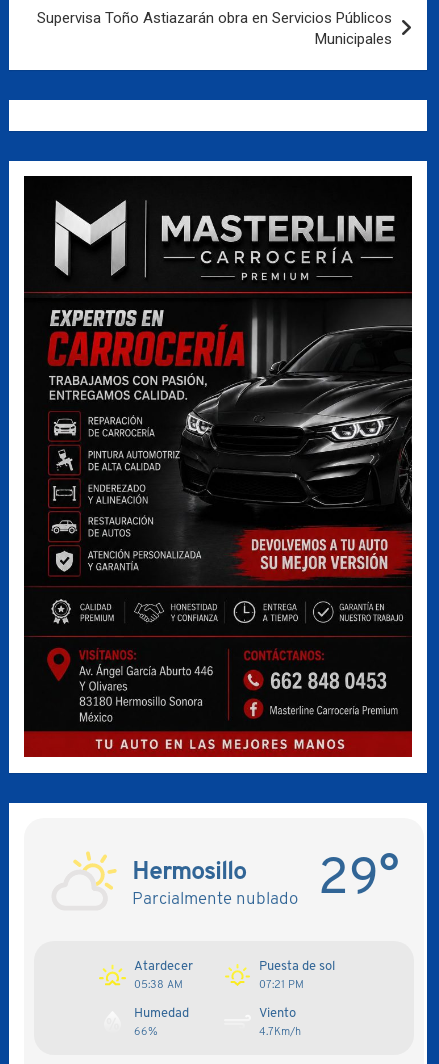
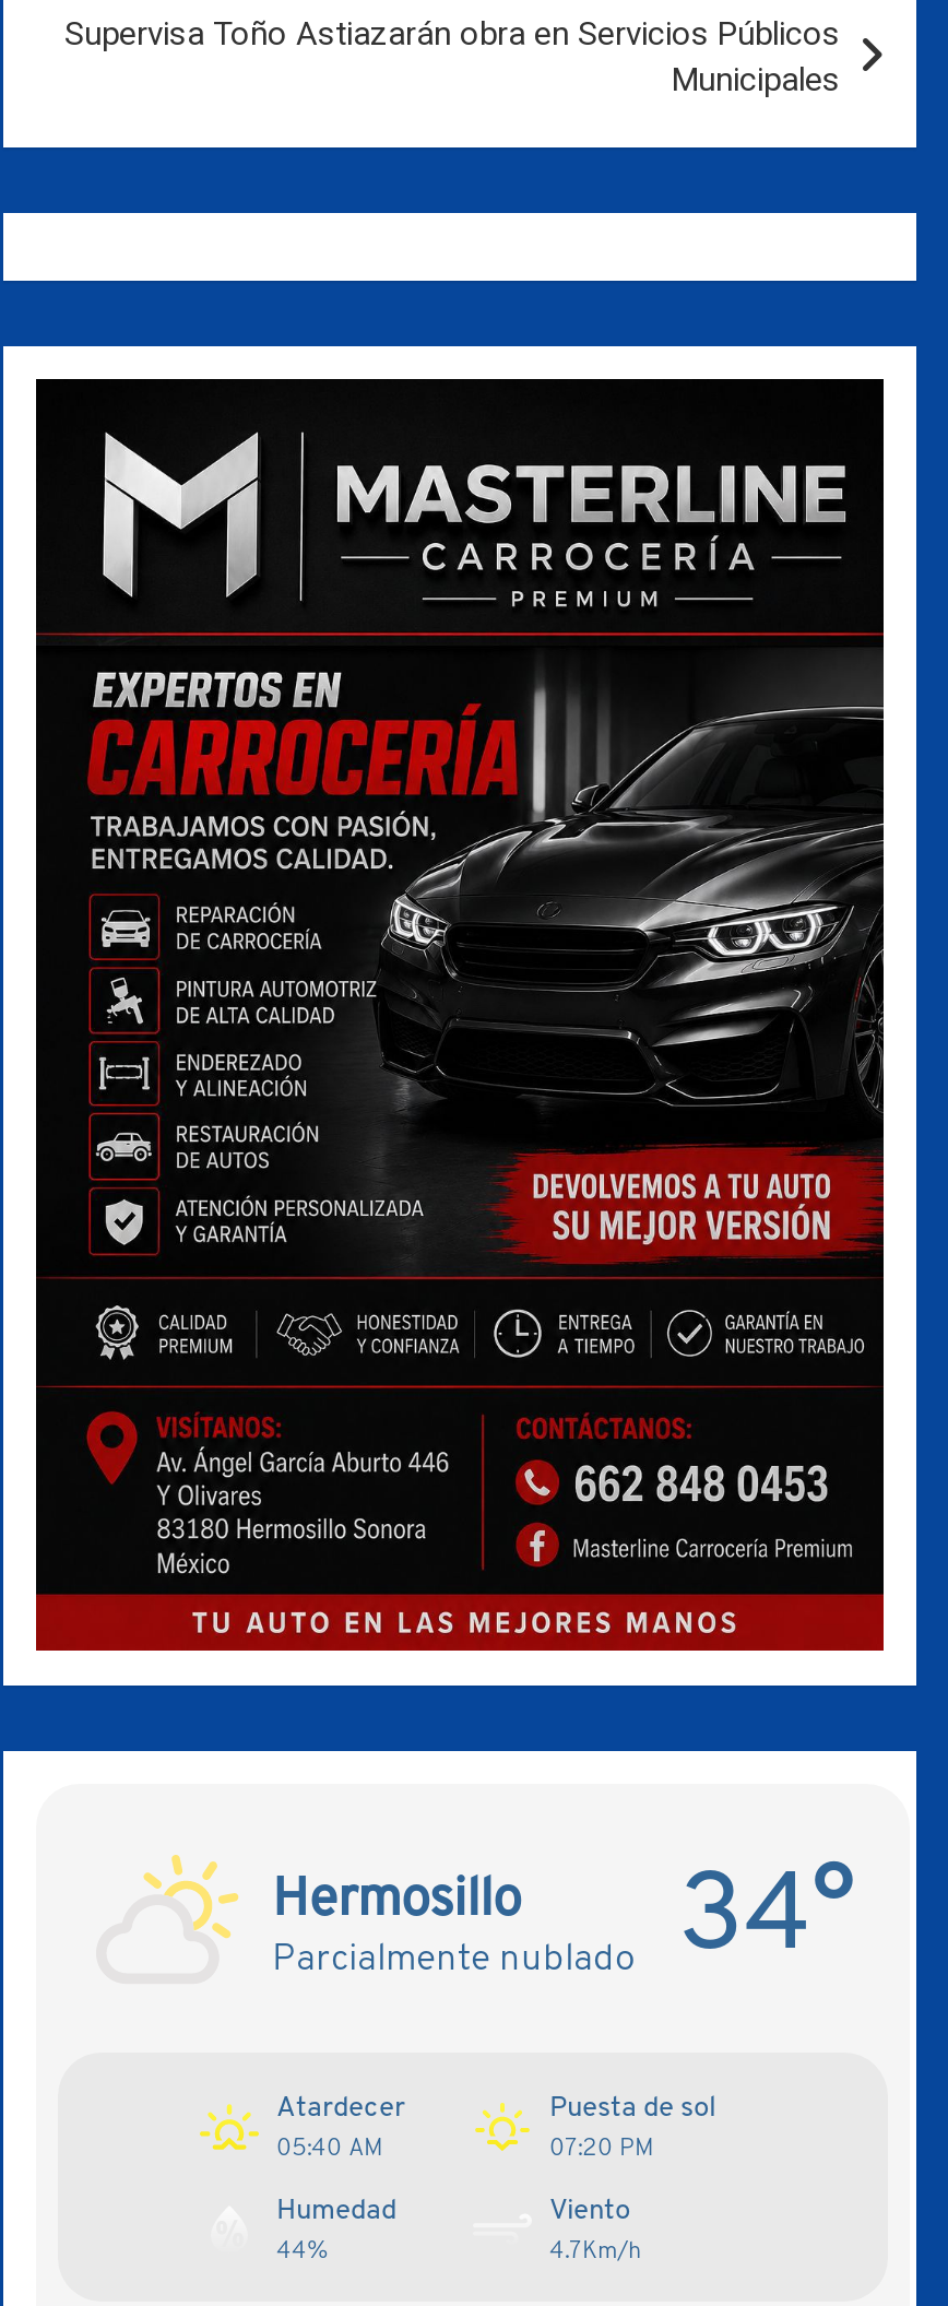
[132,844,399,909] Parcialmente nublado 29° -> [272,1840,855,1980] Parcialmente nublado 34°
[134,977,183,991] 05:38 AM -> [276,2130,383,2161] 05:40 AM
[259,977,304,991] 07:21 PM -> [549,2130,654,2161] 07:20 PM
[134,1024,158,1038] 66% -> [276,2233,329,2263] 44%

